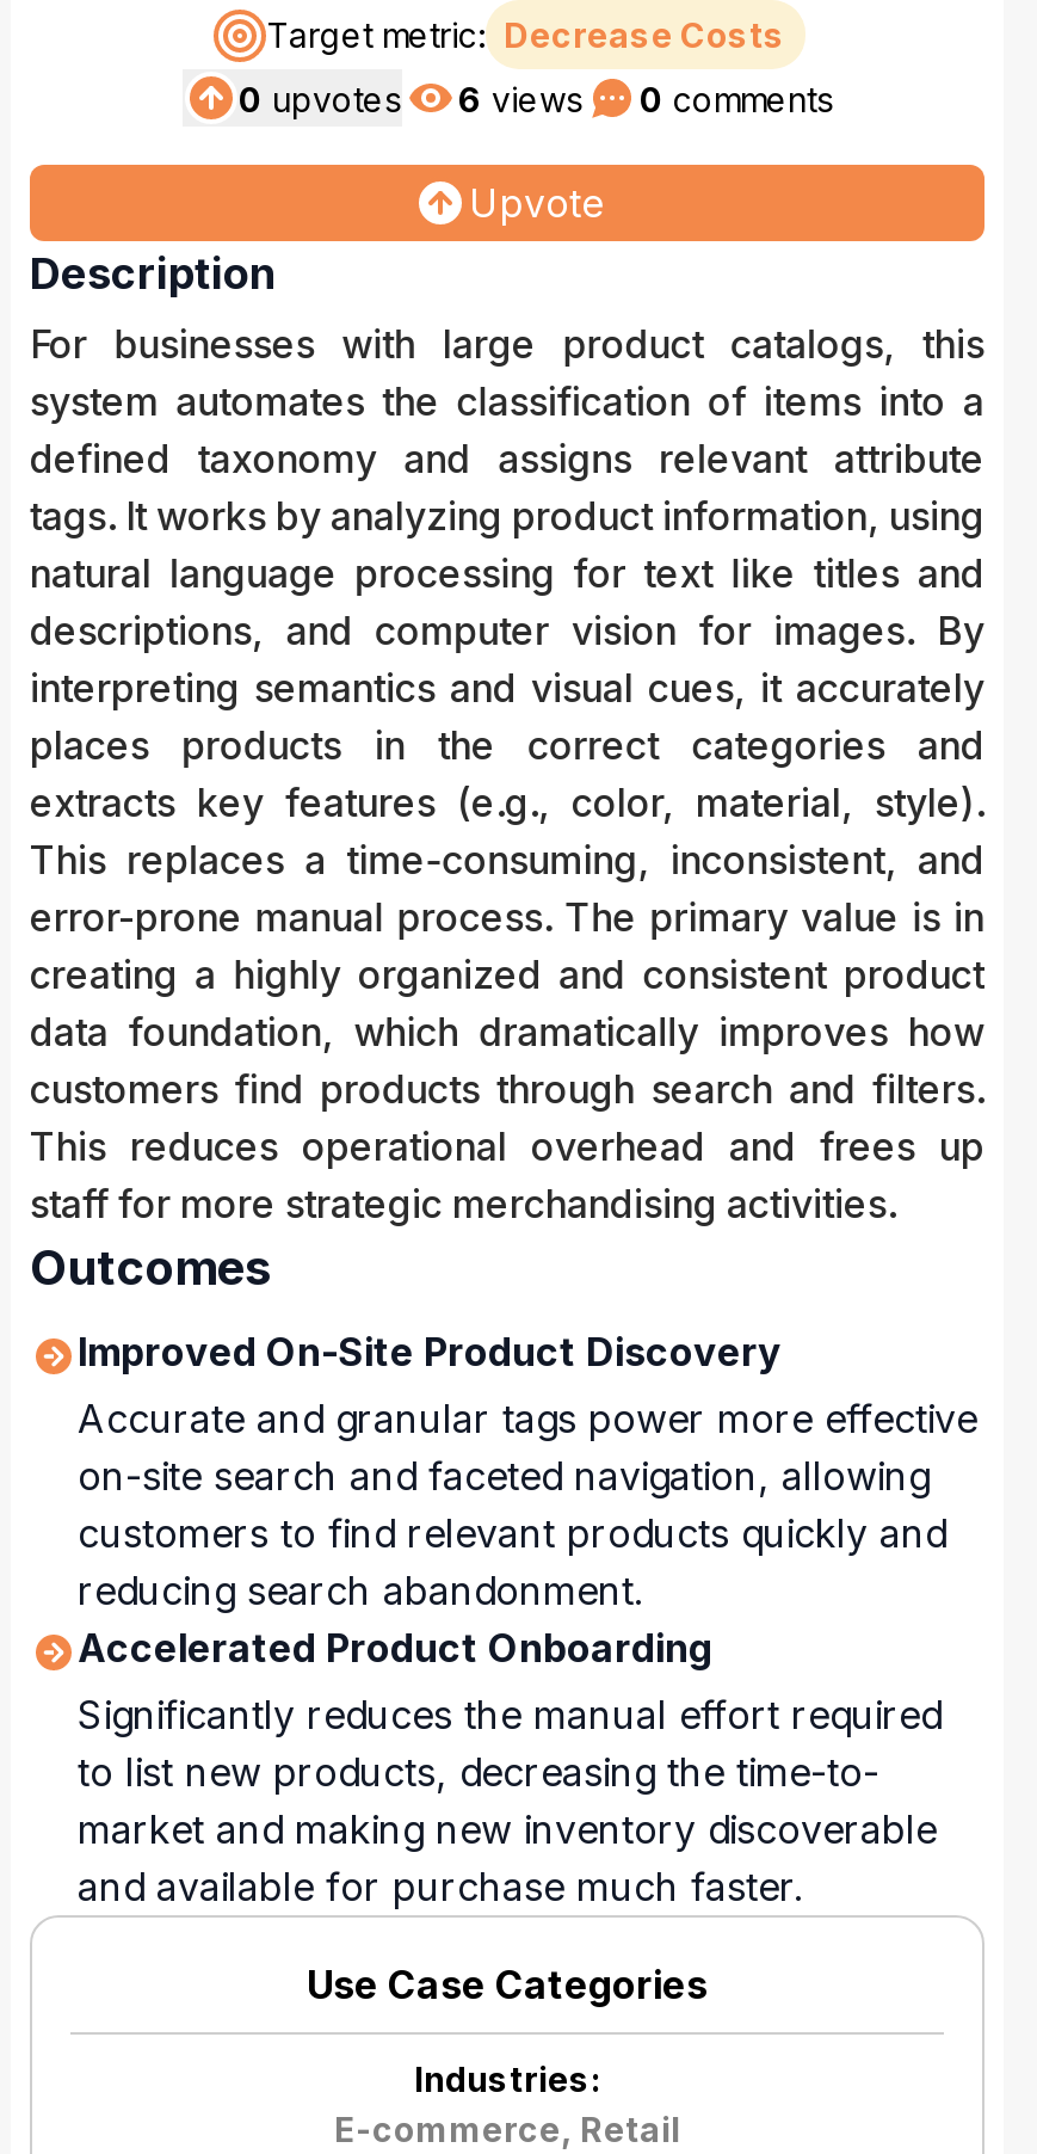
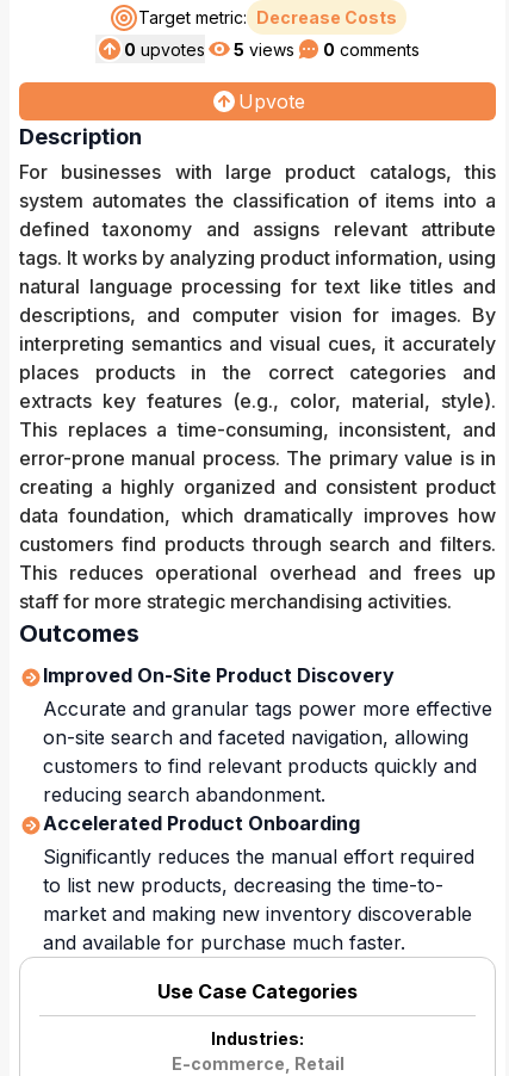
[239,78,833,118] 0 upvotes 6 views 0 comments -> [124,39,420,59] 0 upvotes 5 views 0 comments

